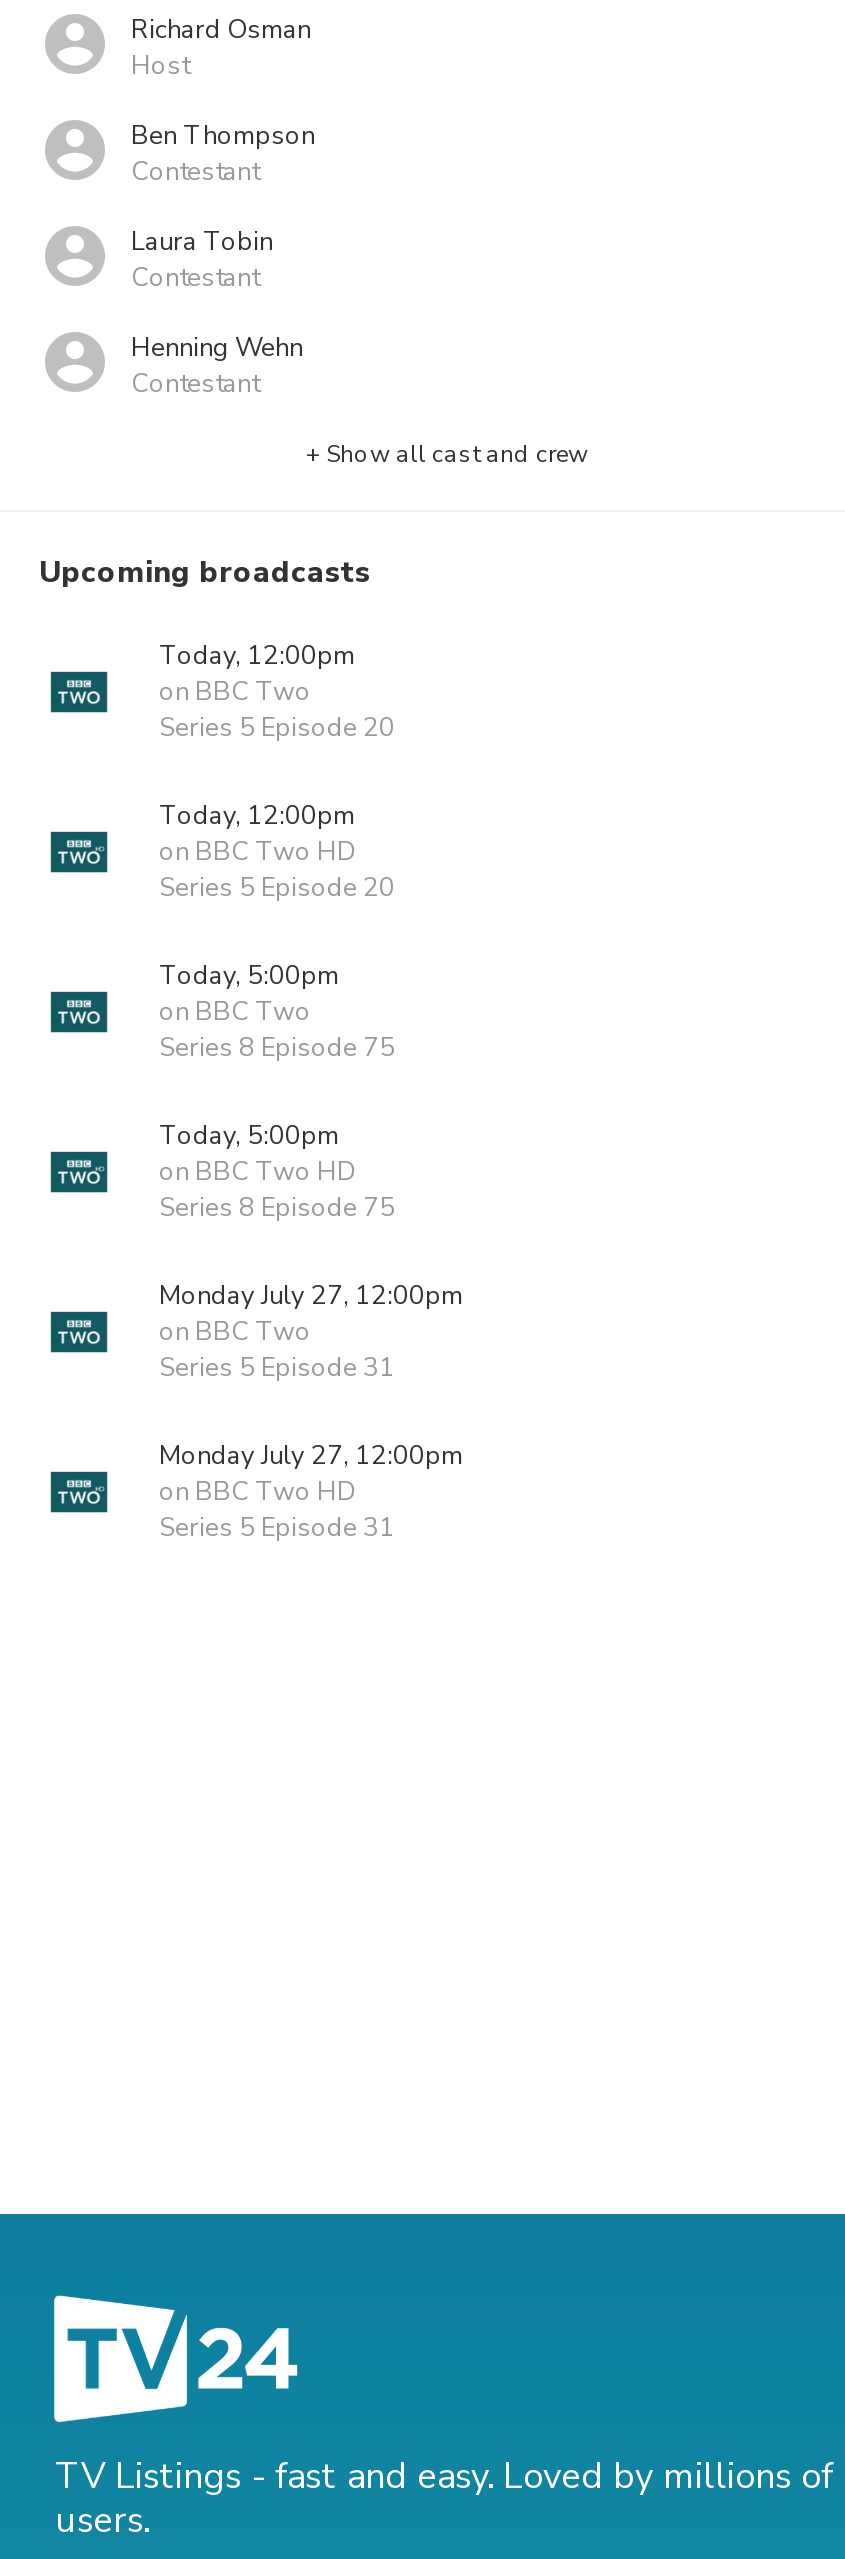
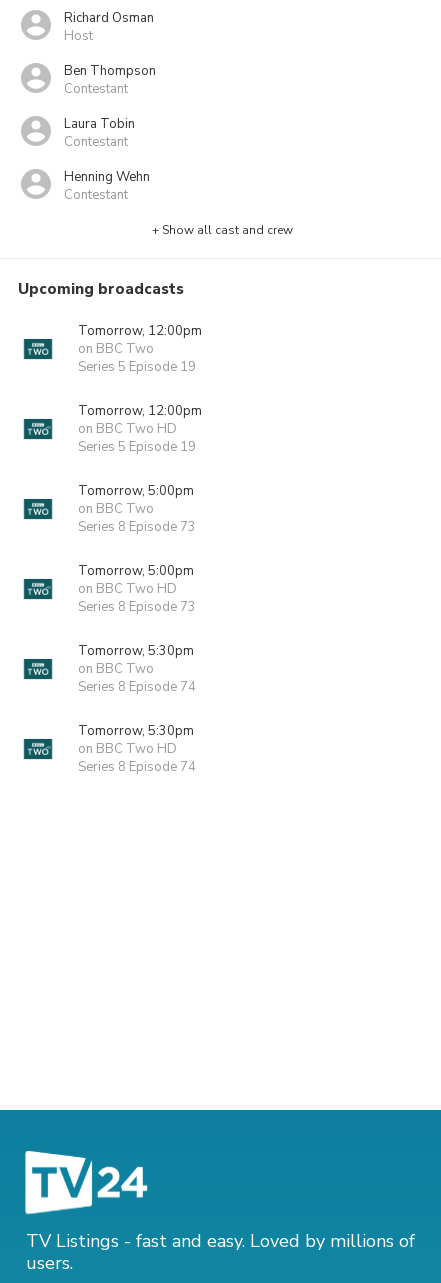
[159,638,355,674] Today, 12:00pm -> [78,322,202,340] Tomorrow, 12:00pm
[159,710,395,746] Series 5 Episode 20 -> [78,358,196,376] Series 5 Episode 19
[159,798,355,834] Today, 12:00pm -> [78,402,202,420] Tomorrow, 12:00pm
[159,870,395,906] Series 5 Episode 20 -> [78,438,196,456] Series 5 Episode 19
[159,958,339,994] Today, 5:00pm -> [78,482,194,500] Tomorrow, 5:00pm
[159,1030,395,1066] Series 8 Episode 75 -> [78,518,196,536] Series 8 Episode 73
[159,1118,339,1154] Today, 5:00pm -> [78,562,194,580] Tomorrow, 5:00pm
[159,1190,395,1226] Series 8 Episode 75 -> [78,598,196,616] Series 8 Episode 73
[159,1278,463,1314] Monday July 27, 12:00pm -> [78,642,194,660] Tomorrow, 5:30pm
[159,1350,395,1386] Series 5 Episode 31 -> [78,678,196,696] Series 8 Episode 74
[159,1438,463,1474] Monday July 27, 12:00pm -> [78,722,194,740] Tomorrow, 5:30pm
[159,1510,395,1546] Series 5 Episode 31 -> [78,758,196,776] Series 8 Episode 74

